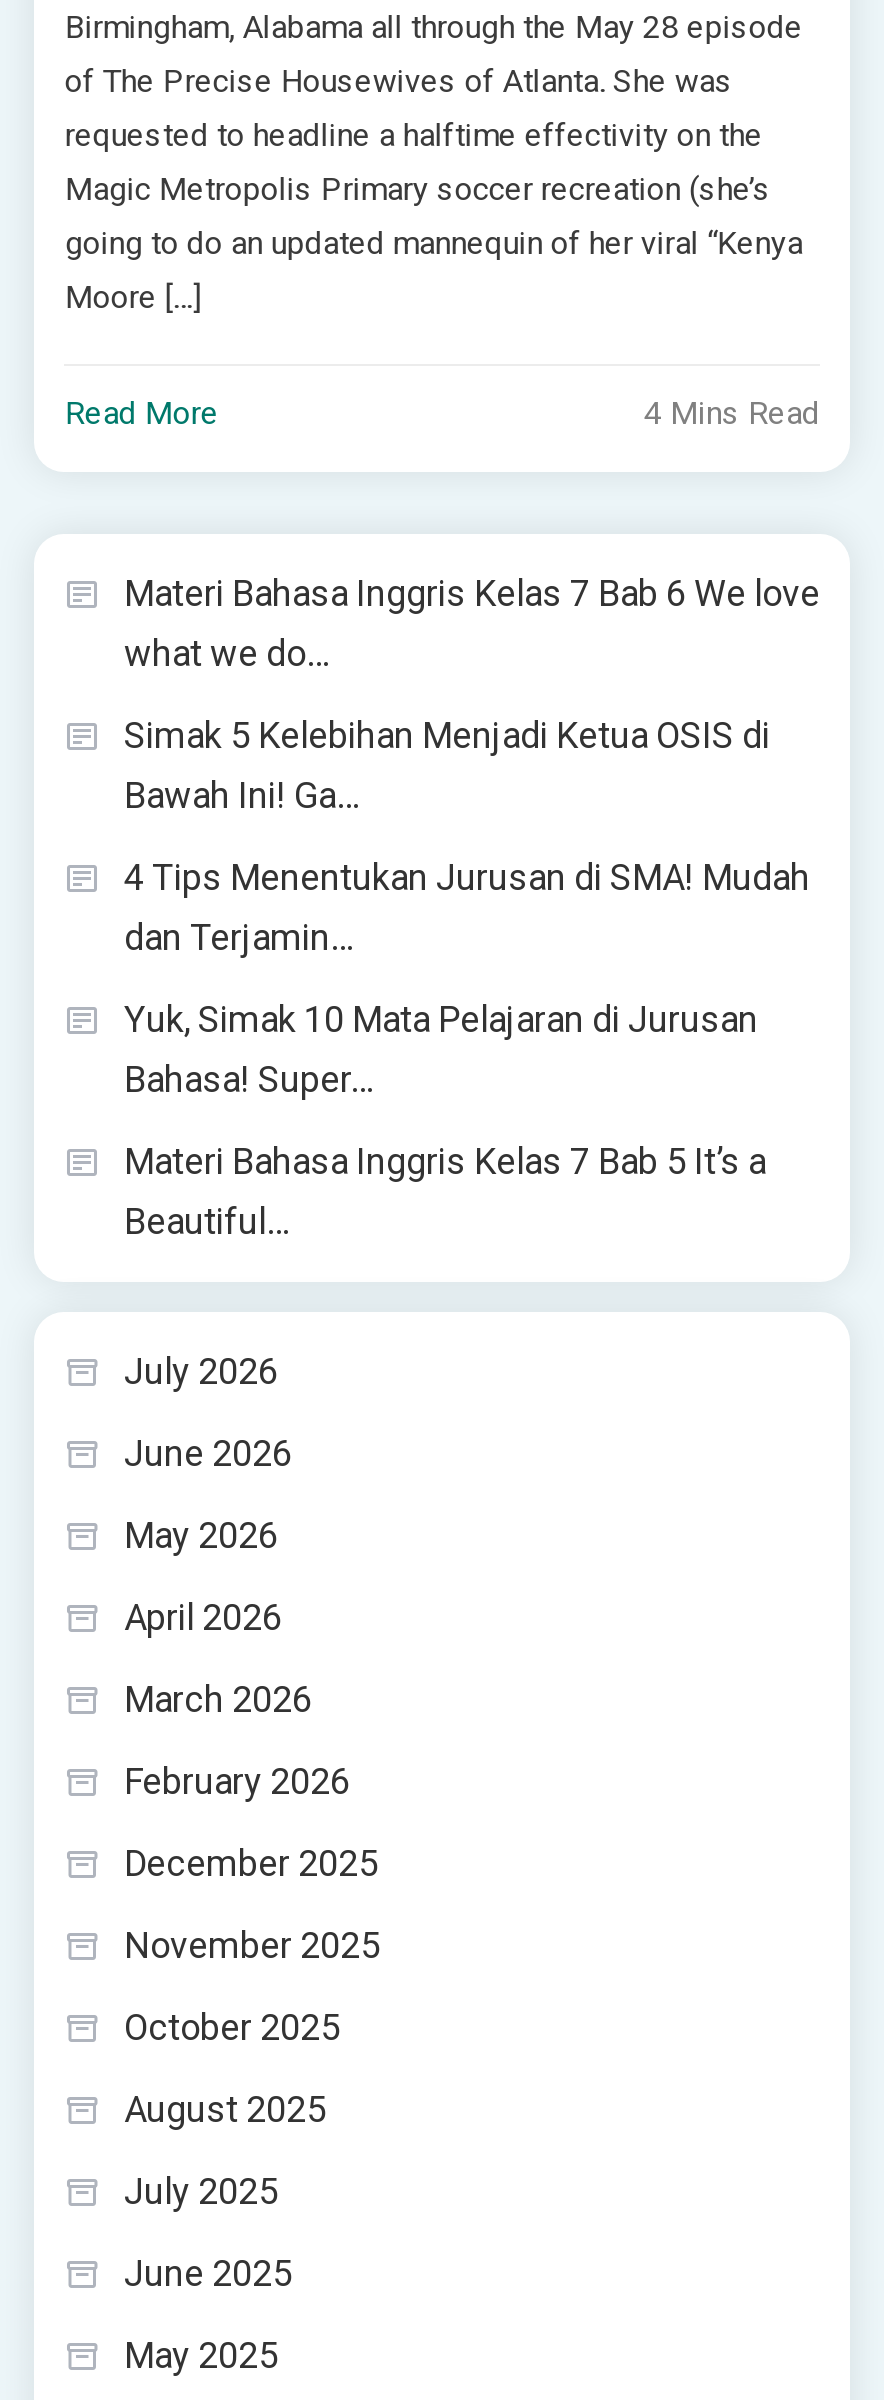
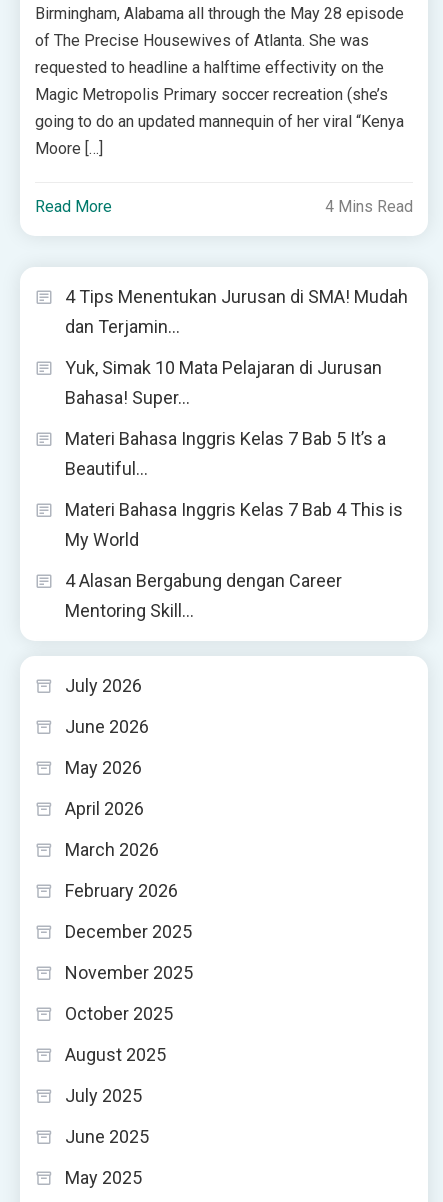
[124,572,820,816] Materi Bahasa Inggris Kelas 7 Bab 6 We love | what we do… | Simak 5 Kelebihan Menjadi Ketua OSIS di | Bawah Ini! Ga… -> none
moved [124,856,810,1242] -> [65,286,408,479]: 4 Tips Menentukan Jurusan di SMA! Mudah | dan Terjamin… | Yuk, Simak 10 Mata Pelajaran di Jurusan | Bahasa! Super… | Materi Bahasa Inggris Kelas 7 Bab 5 It’s a | Beautiful…
none -> [65,499,403,621] Materi Bahasa Inggris Kelas 7 Bab 4 This is | My World | 4 Alasan Bergabung dengan Career | Mentoring Skill…

